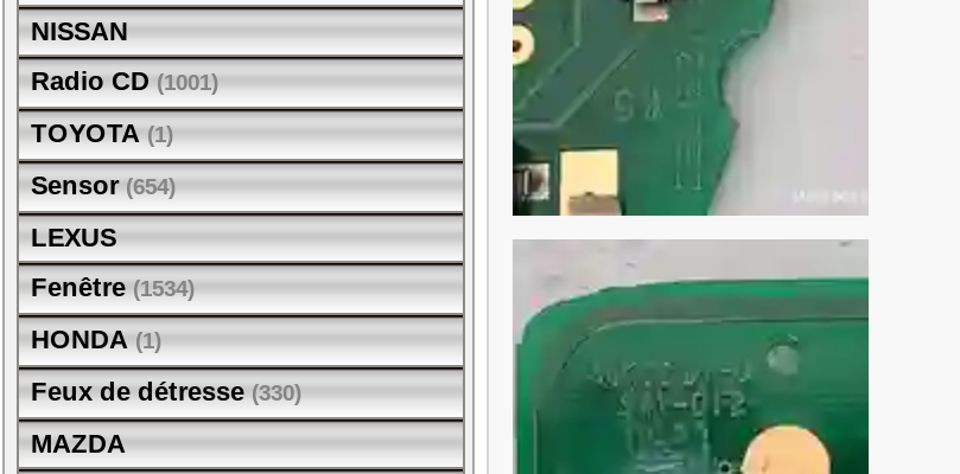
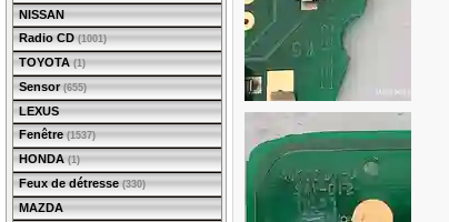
[31,171,176,199] Sensor (654) -> [19,80,87,93] Sensor (655)
[31,273,195,301] Fenêtre (1534) -> [19,128,96,141] Fenêtre (1537)

